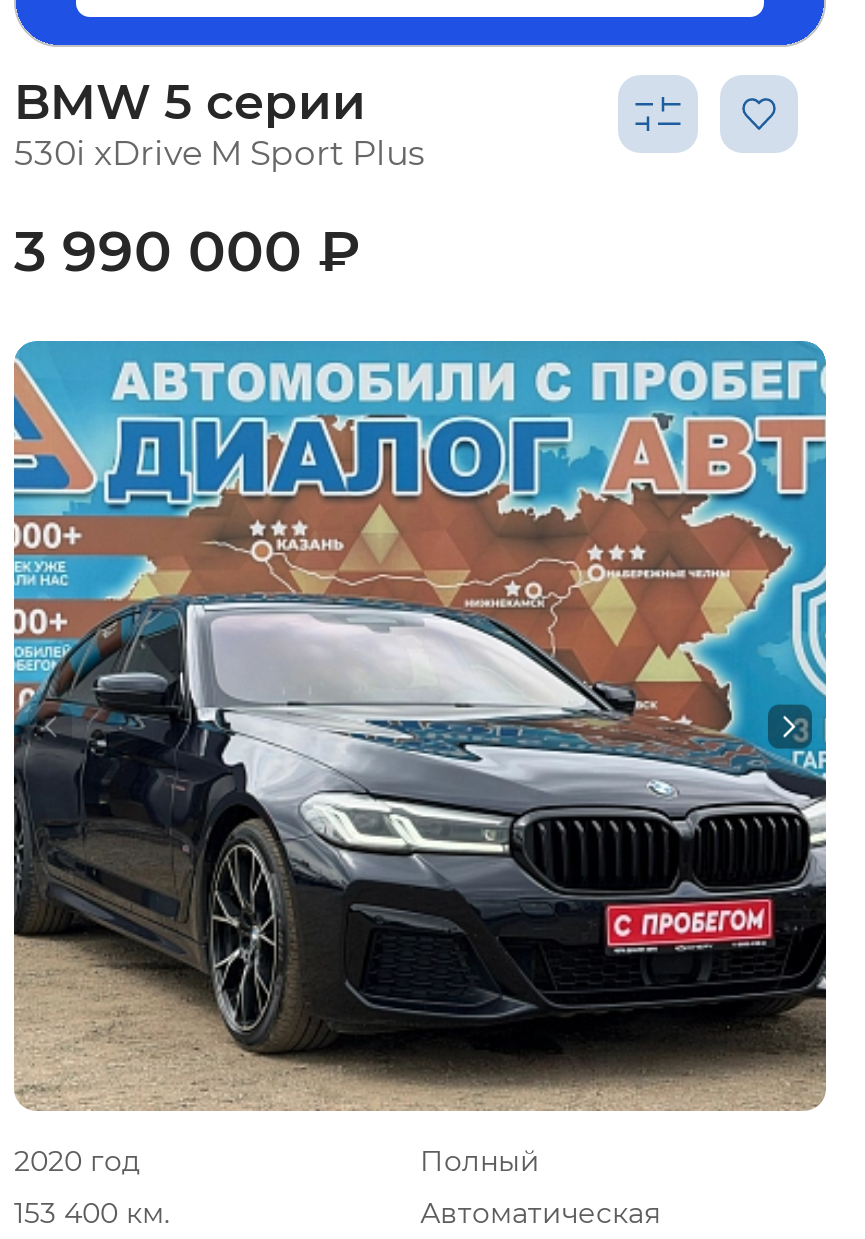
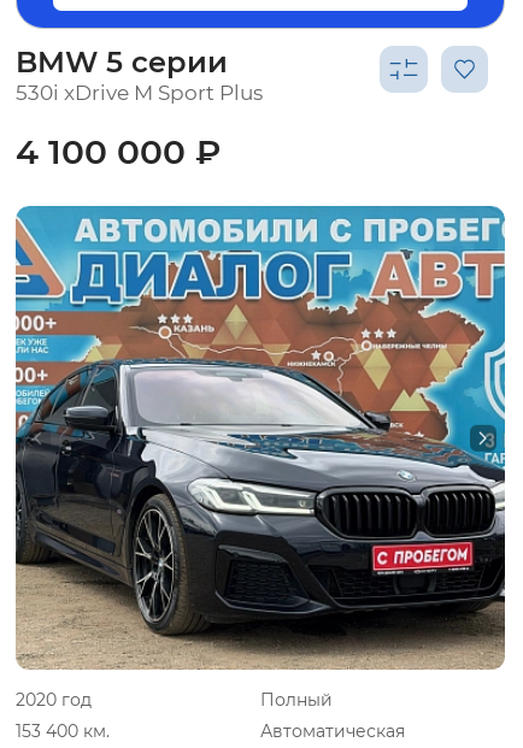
[14,218,360,286] 3 990 000 ₽ -> [16,132,221,173] 4 100 000 ₽

